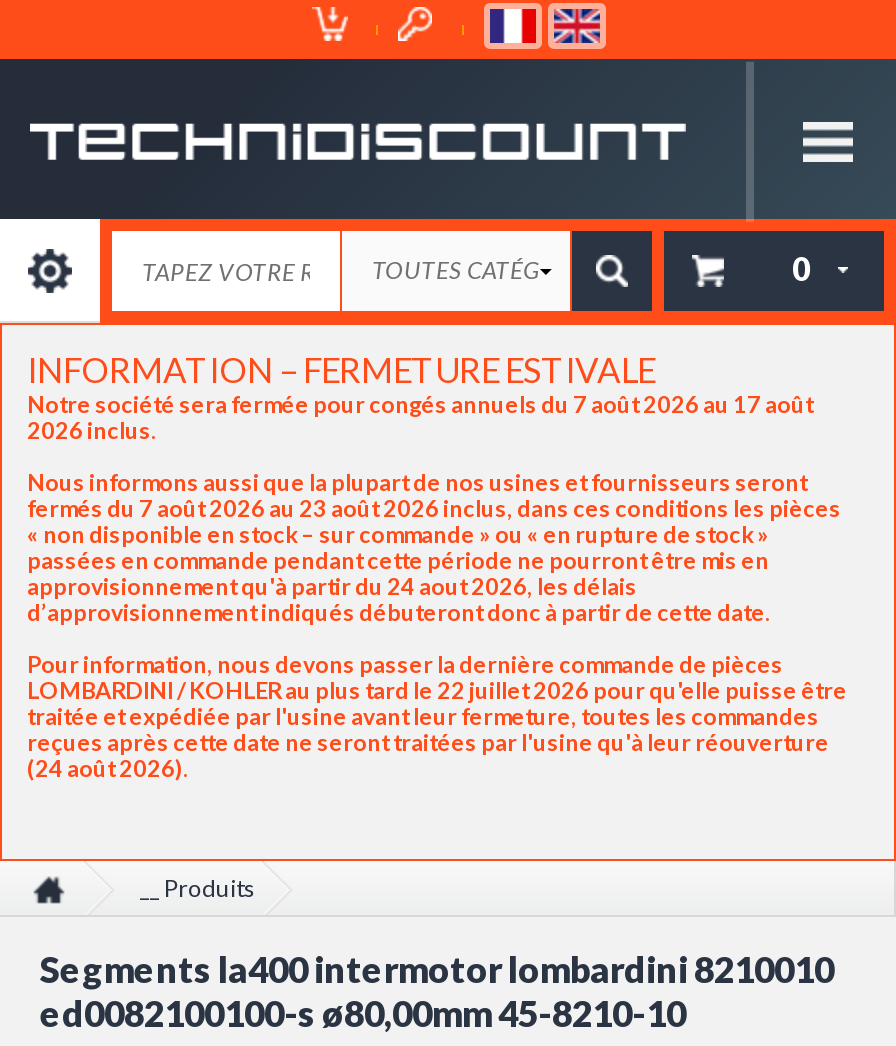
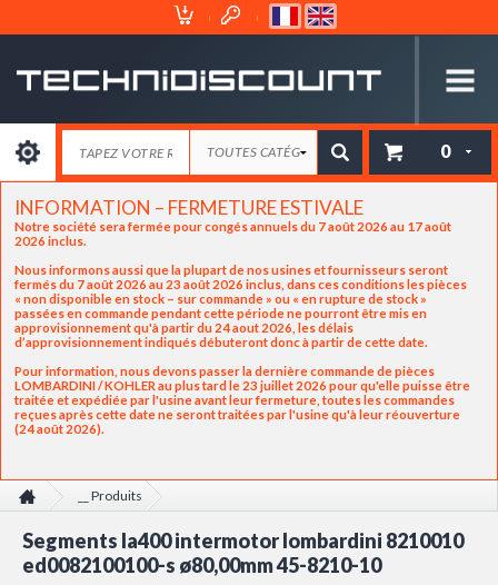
[27,678,847,704] LOMBARDINI / KOHLER au plus tard le 22 juillet 2026 pour qu'elle puisse être -> [15,379,471,393] LOMBARDINI / KOHLER au plus tard le 23 juillet 2026 pour qu'elle puisse être

